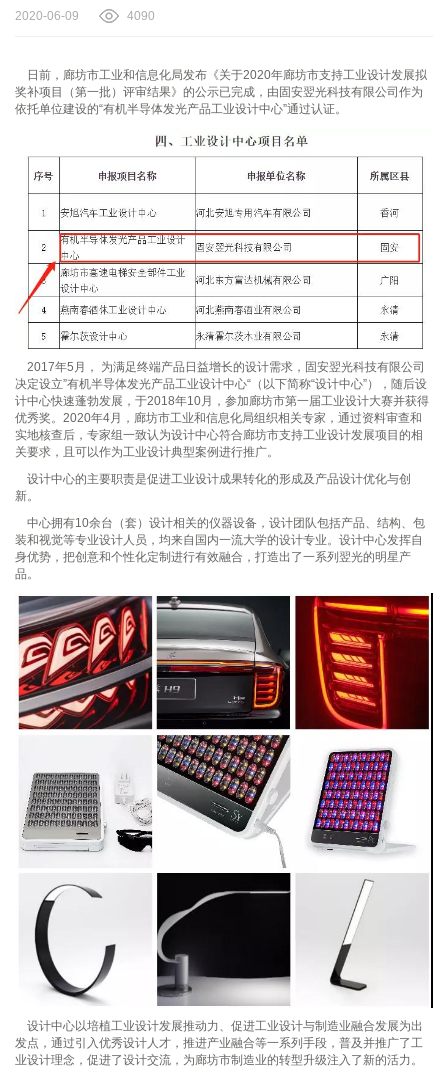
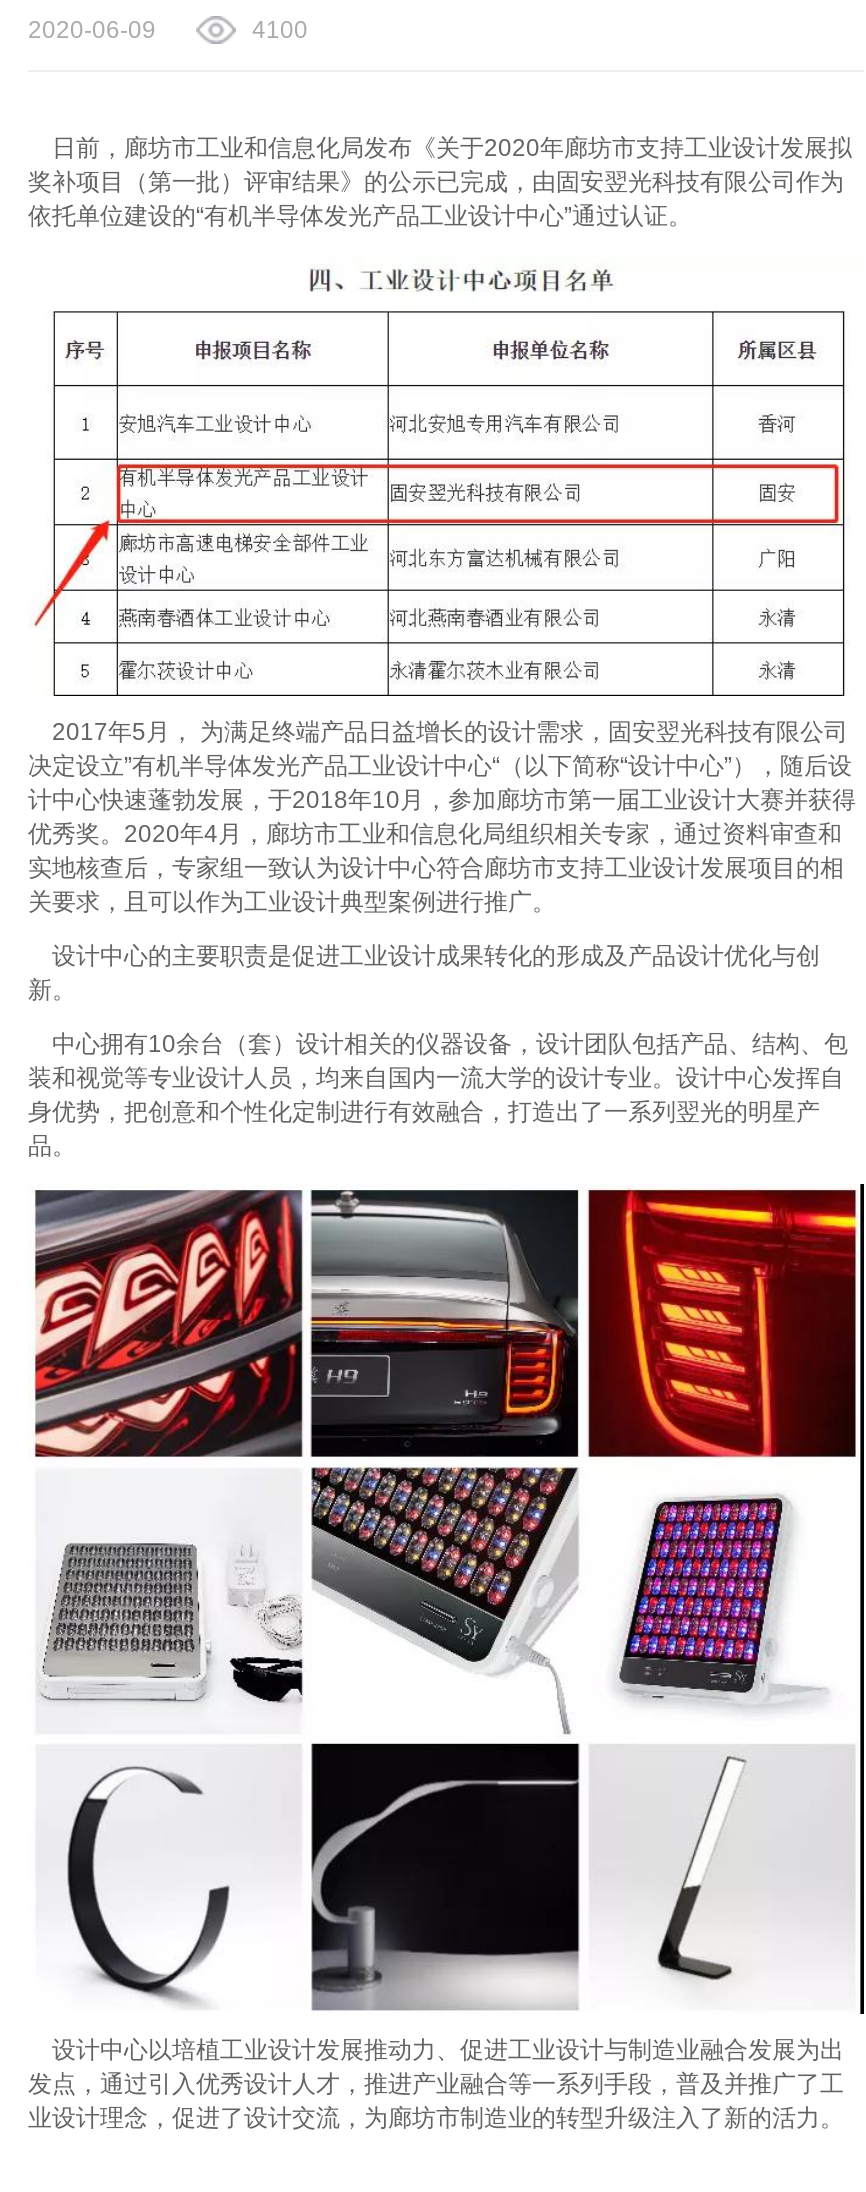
[127,9,155,23] 4090 -> [252,16,308,44] 4100

